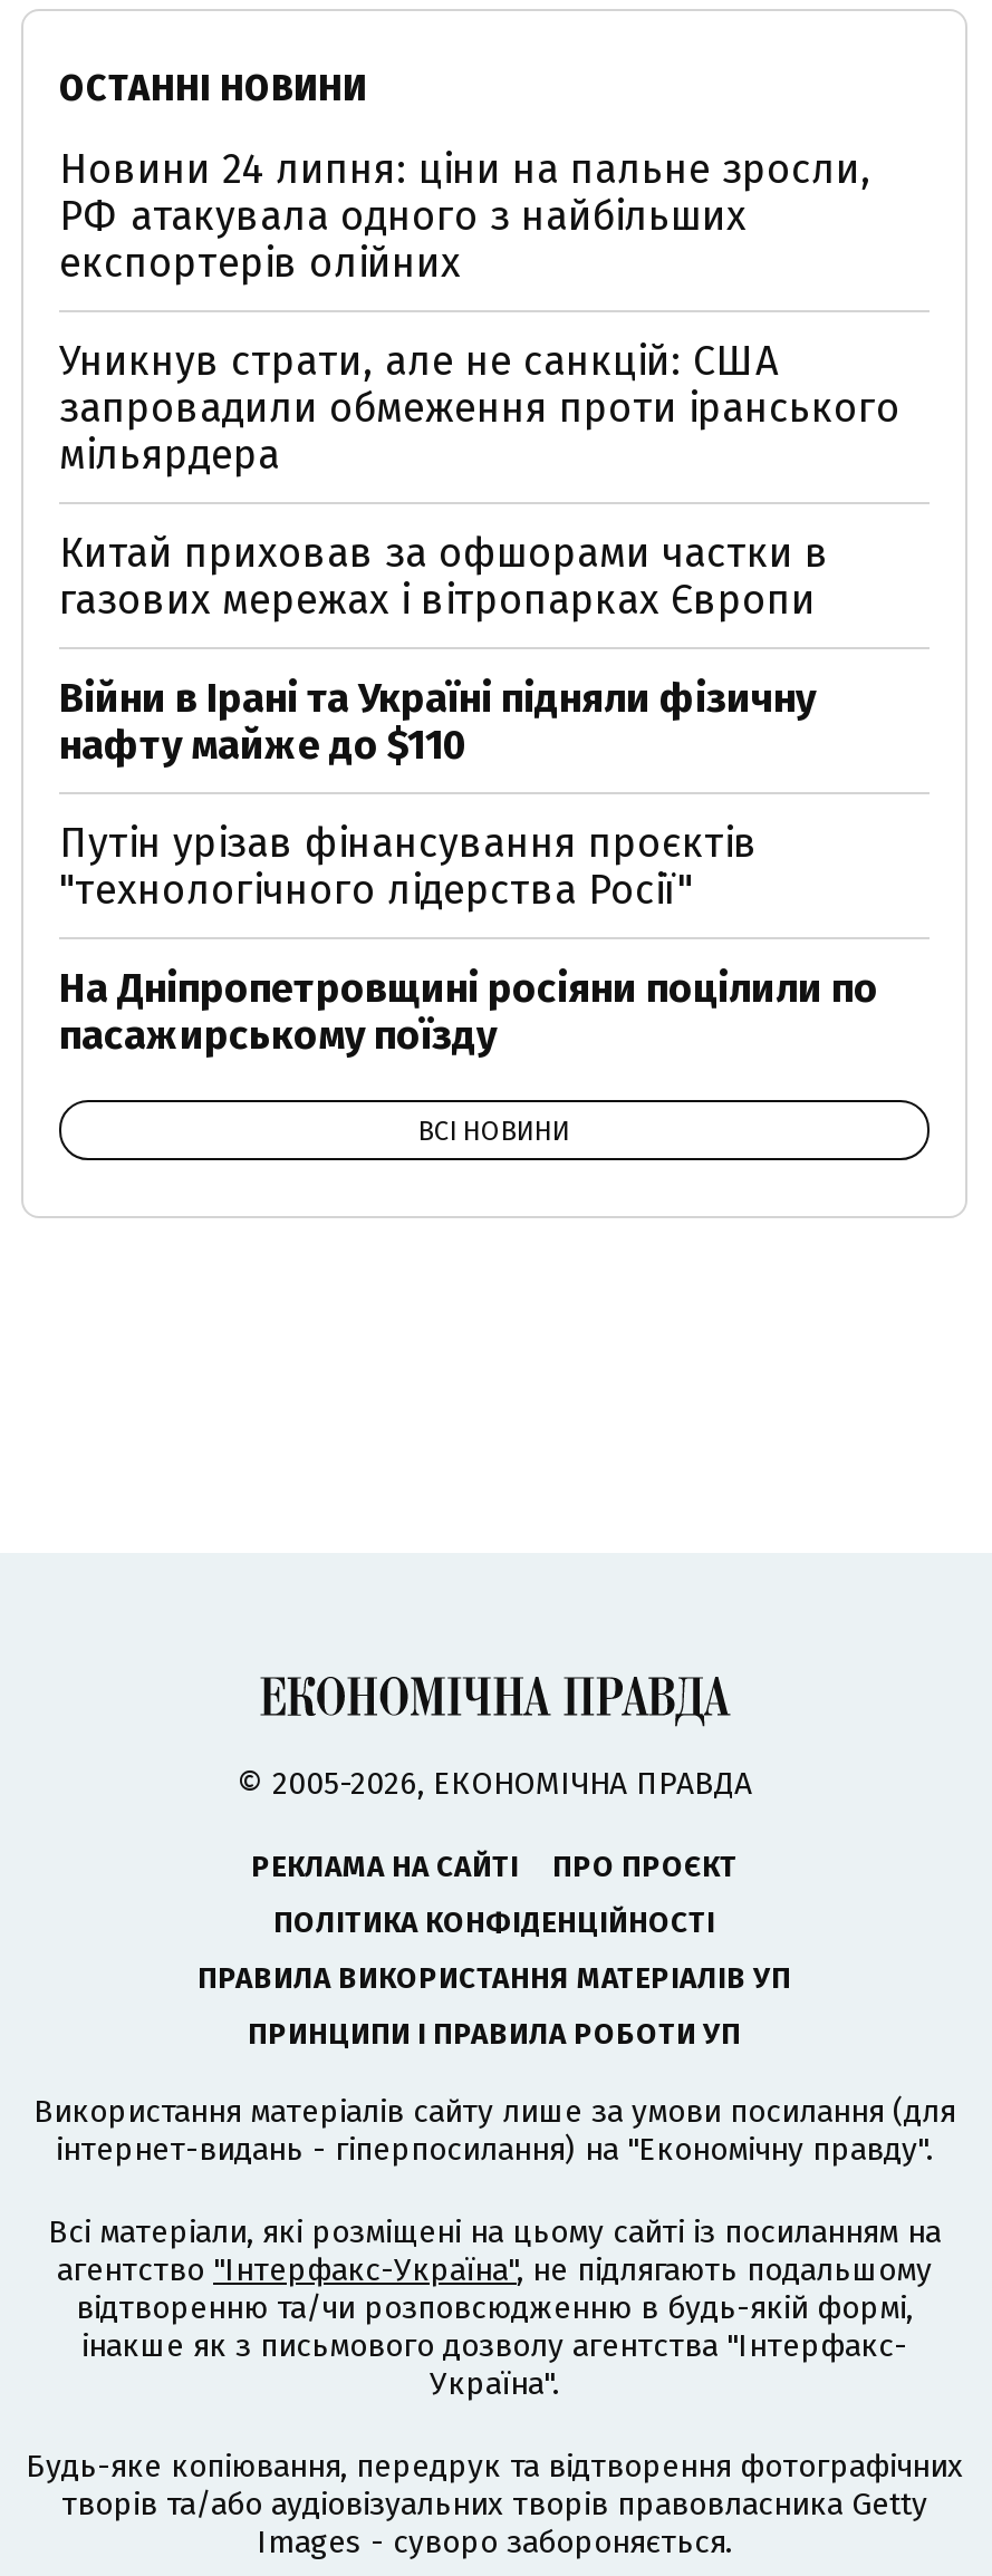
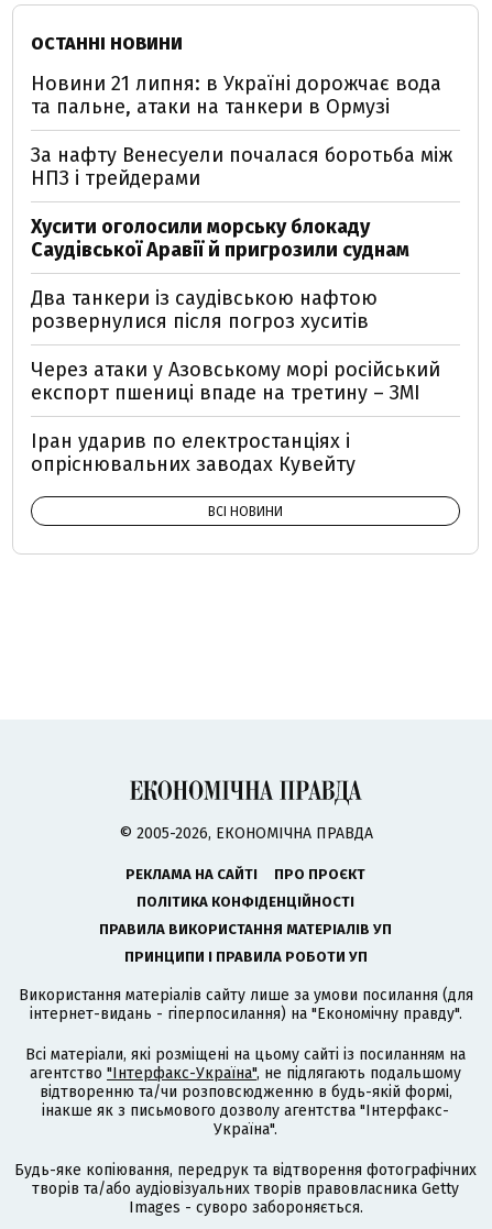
[59,145,871,288] Новини 24 липня: ціни на пальне зросли, | РФ атакувала одного з найбільших | експортерів олійних -> [31,72,441,119] Новини 21 липня: в Україні дорожчає вода | та пальне, атаки на танкери в Ормузі
[59,337,900,480] Уникнув страти, але не санкцій: США | запровадили обмеження проти іранського | мільярдера -> [31,143,452,190] За нафту Венесуели почалася боротьба між | НПЗ і трейдерами
[59,529,829,625] Китай приховав за офшорами частки в | газових мережах і вітропарках Європи -> [31,215,409,262] Хусити оголосили морську блокаду | Саудівської Аравії й пригрозили суднам
[59,674,816,770] Війни в Ірані та Україні підняли фізичну | нафту майже до $110 -> [31,286,378,333] Два танкери із саудівською нафтою | розвернулися після погроз хуситів
[59,819,758,915] Путін урізав фінансування проєктів | "технологічного лідерства Росії" -> [31,358,440,405] Через атаки у Азовському морі російський | експорт пшениці впаде на третину – ЗМІ
[59,964,878,1060] На Дніпропетровщині росіяни поцілили по | пасажирському поїзду -> [31,429,356,476] Іран ударив по електростанціях і | опріснювальних заводах Кувейту

